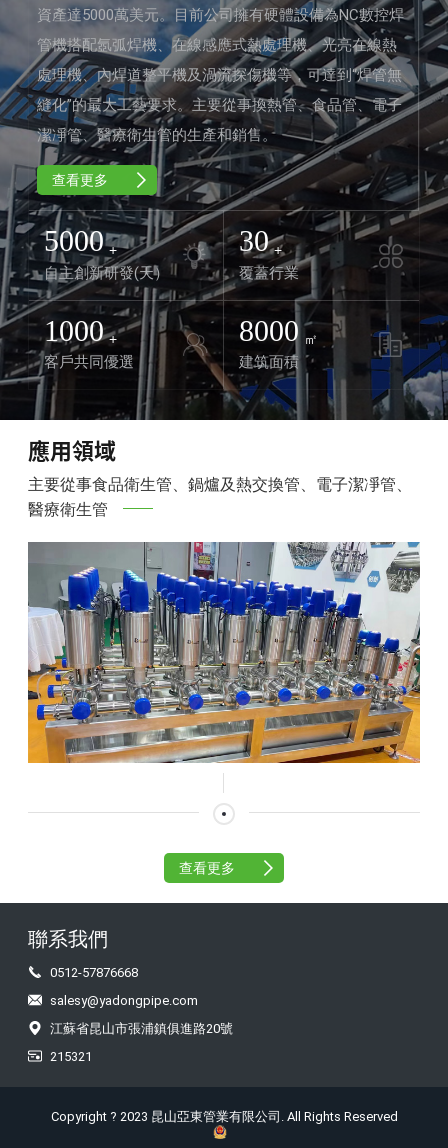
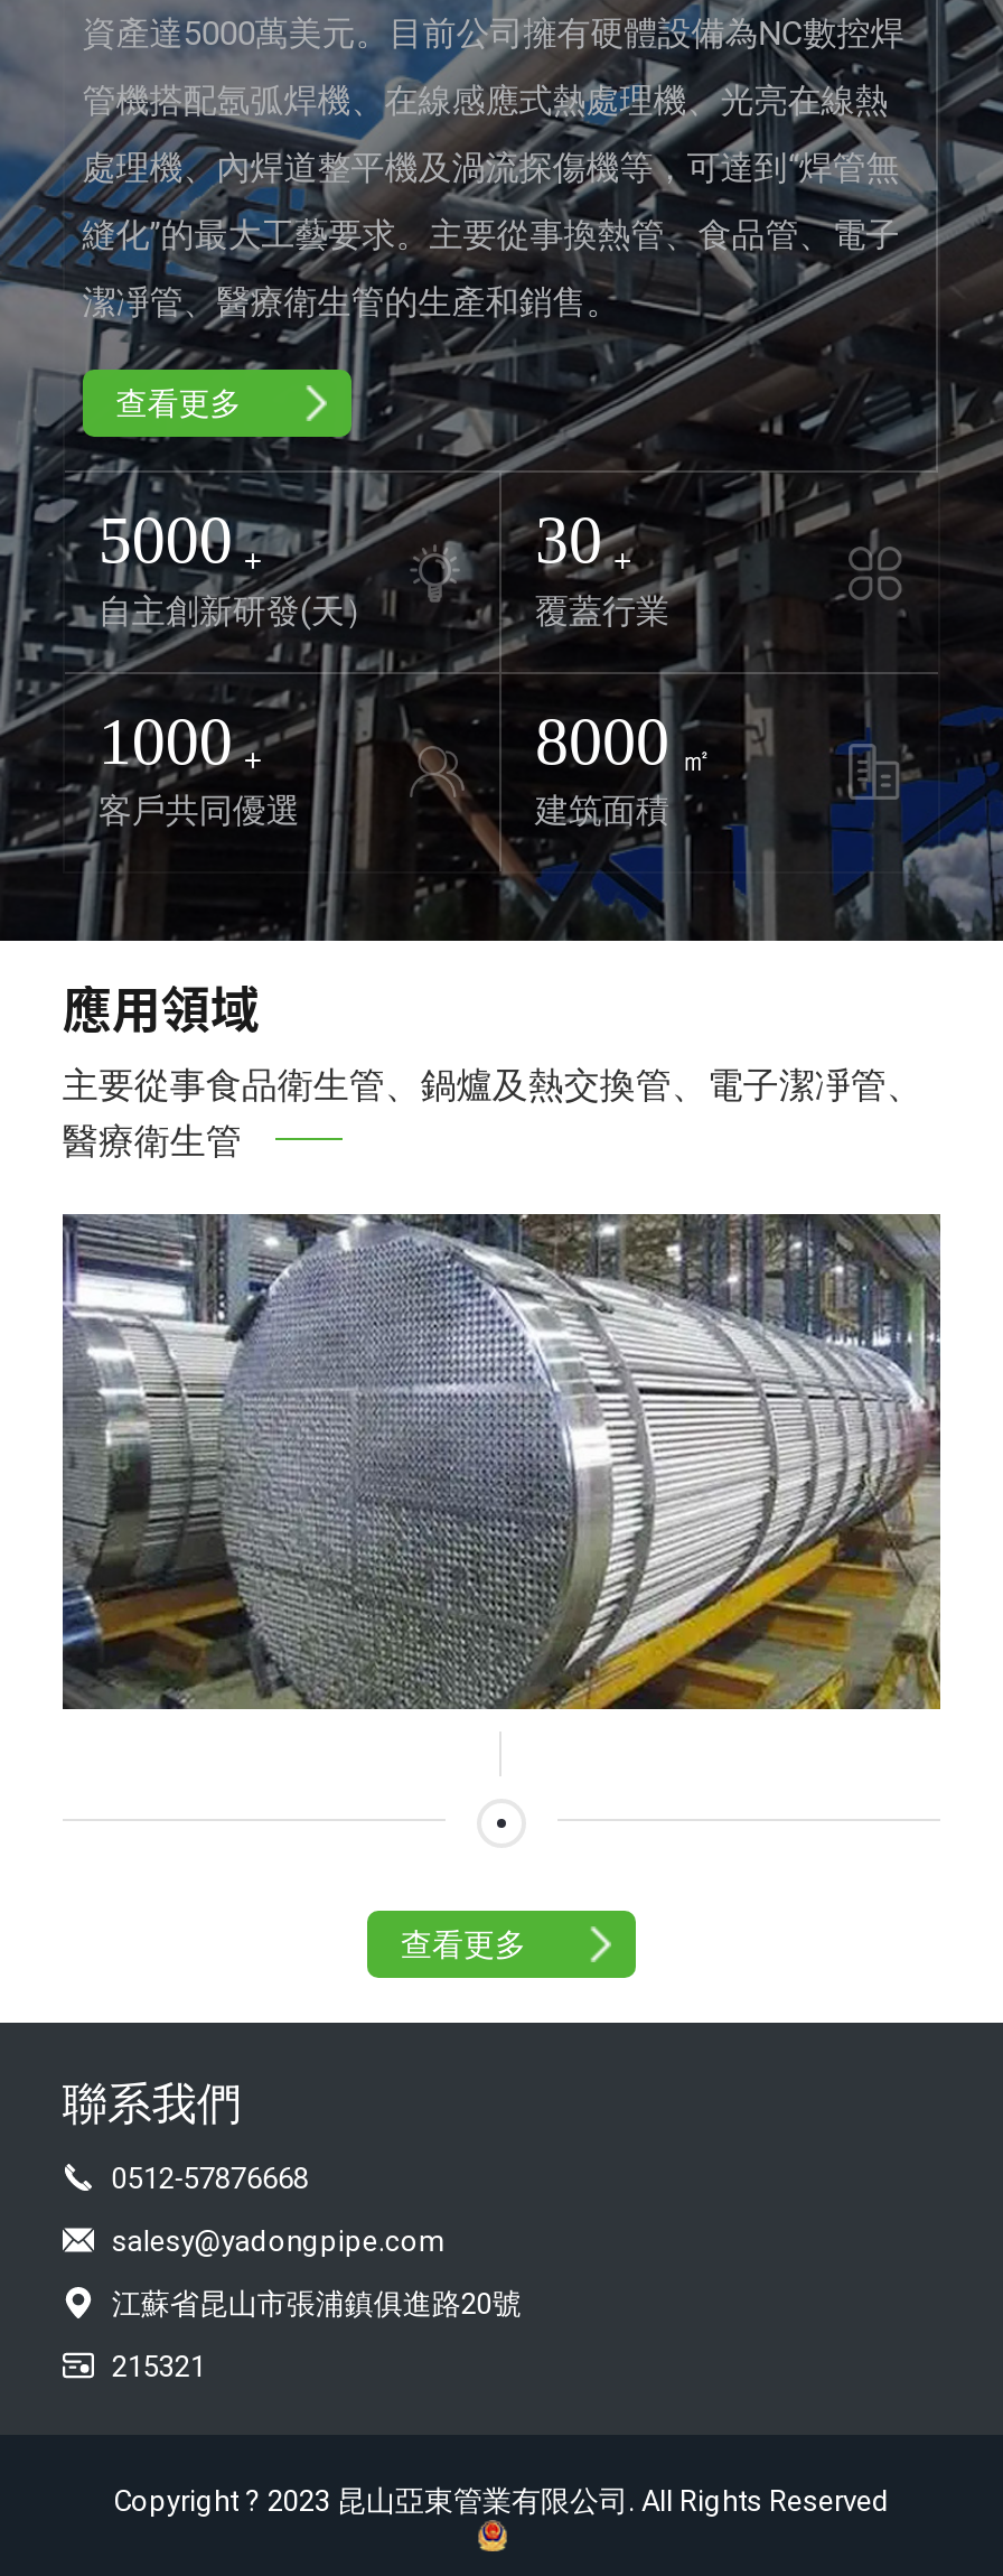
[27,541,421,764] [image] -> [60,1212,943,1711] [image]

